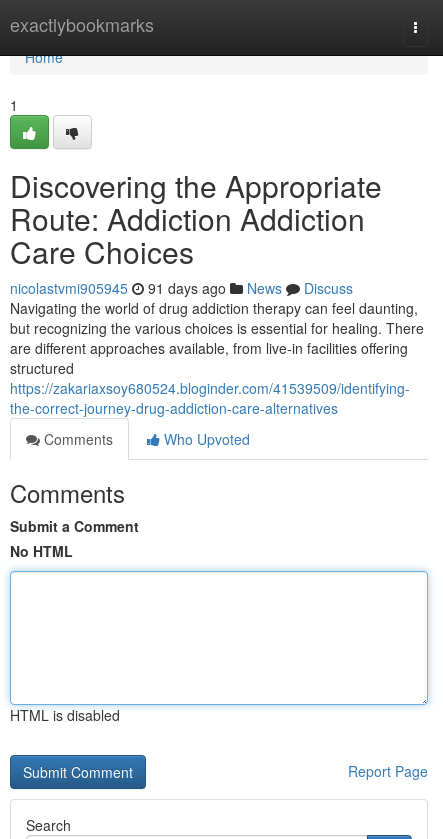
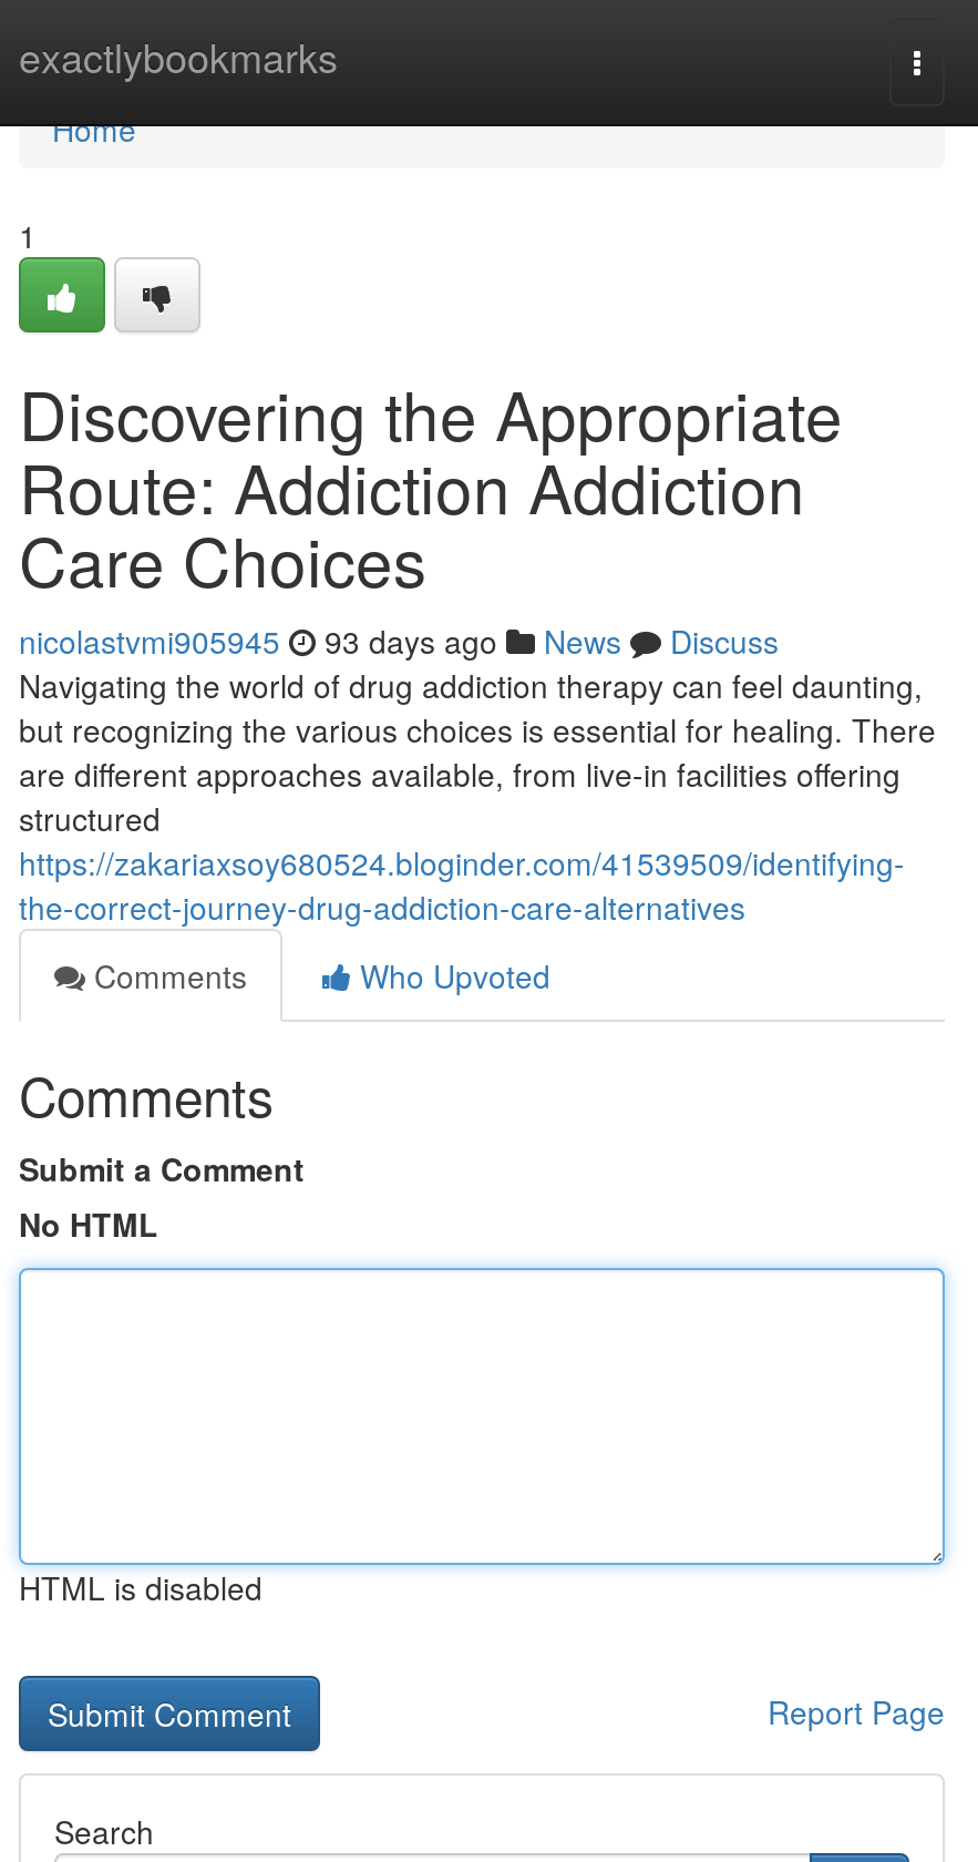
[10,278,353,298] nicolastvmi905945 91 days ago News Discuss -> [19,618,779,663] nicolastvmi905945 93 days ago News Discuss

